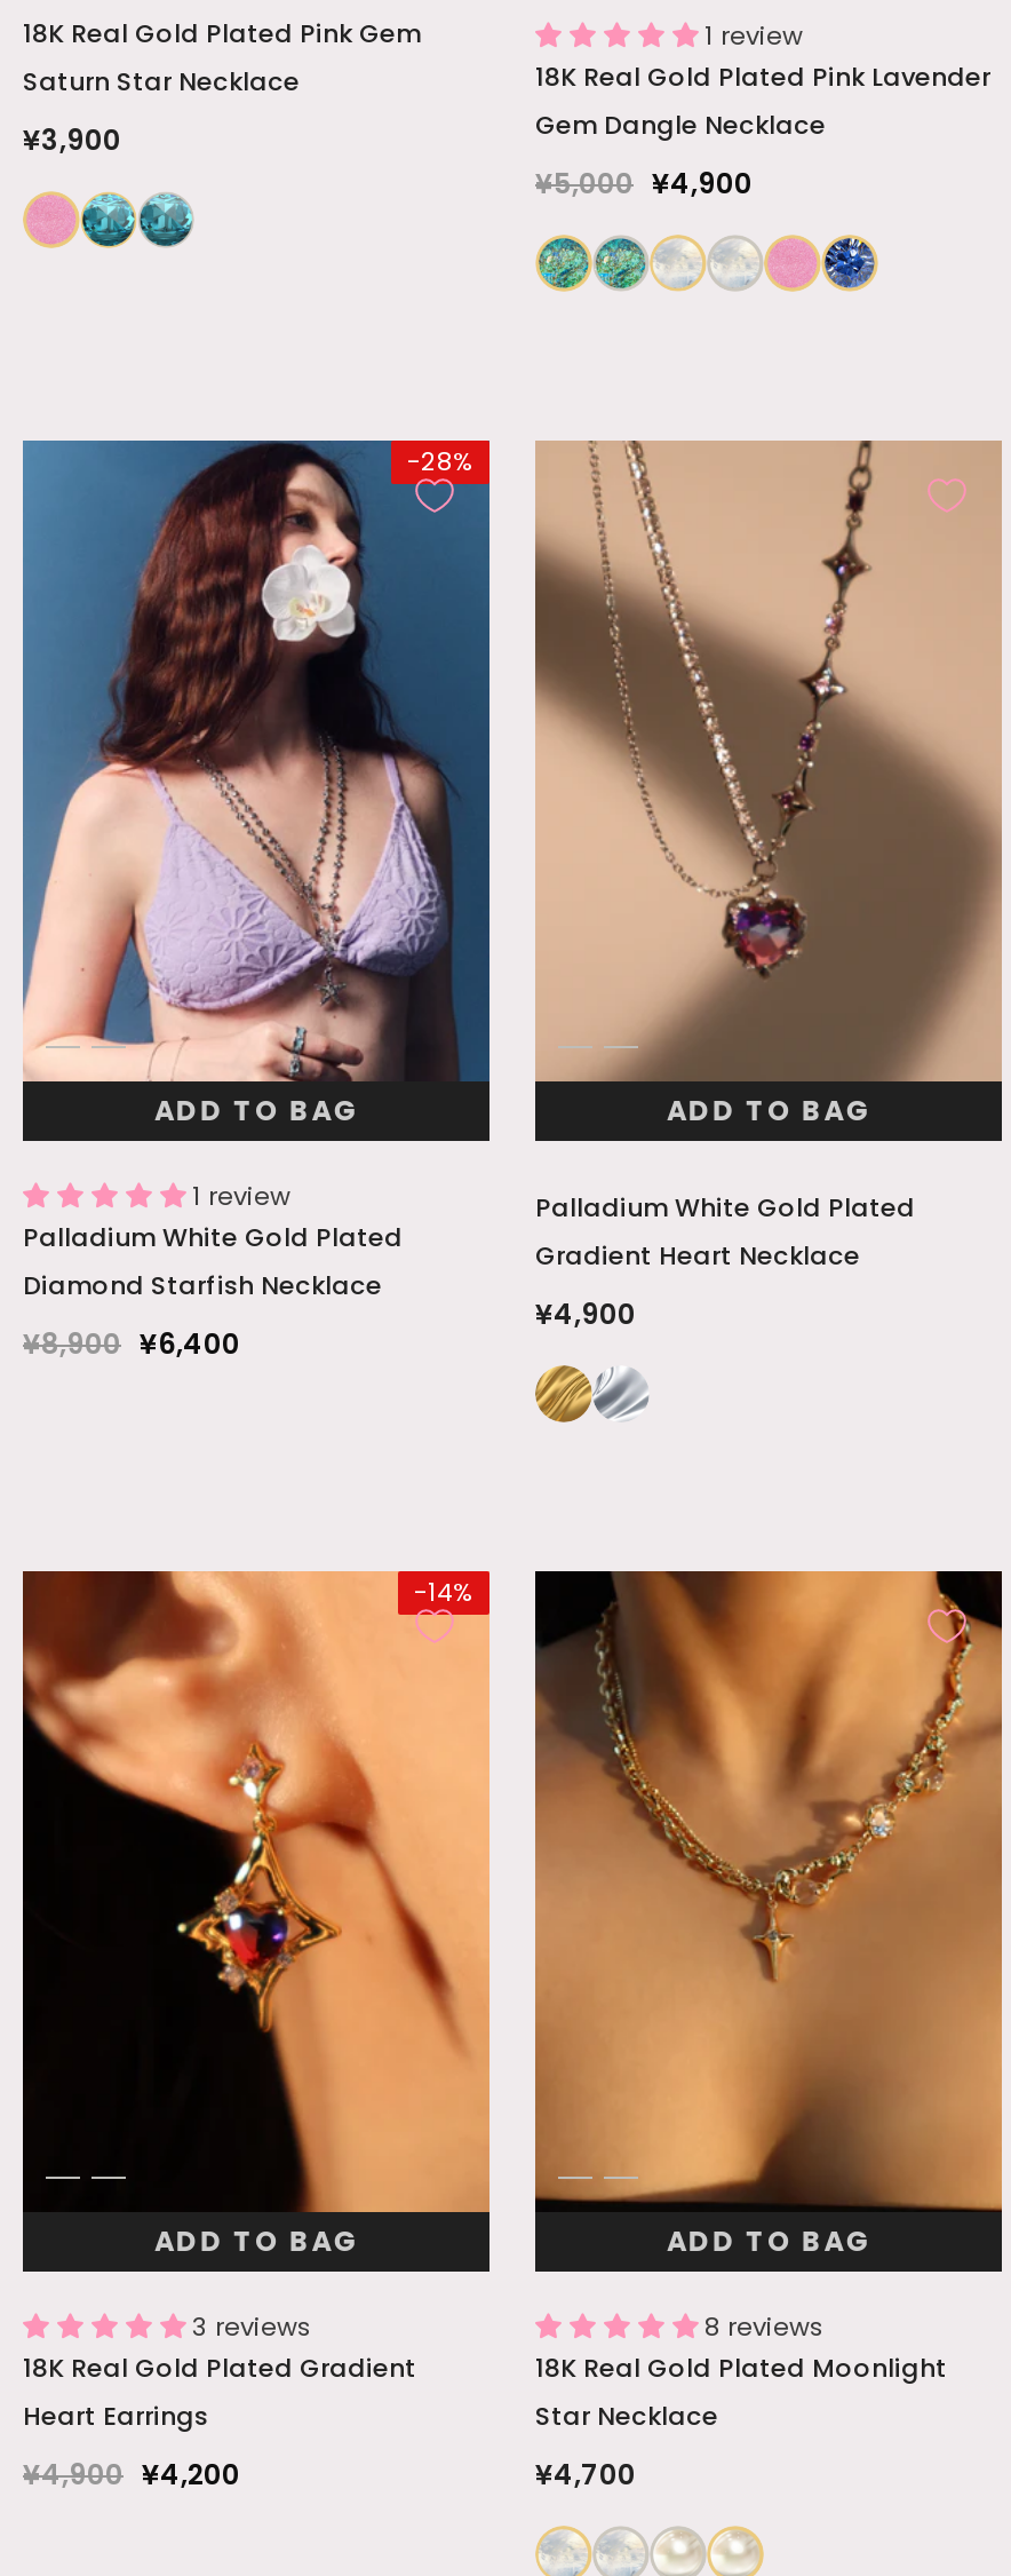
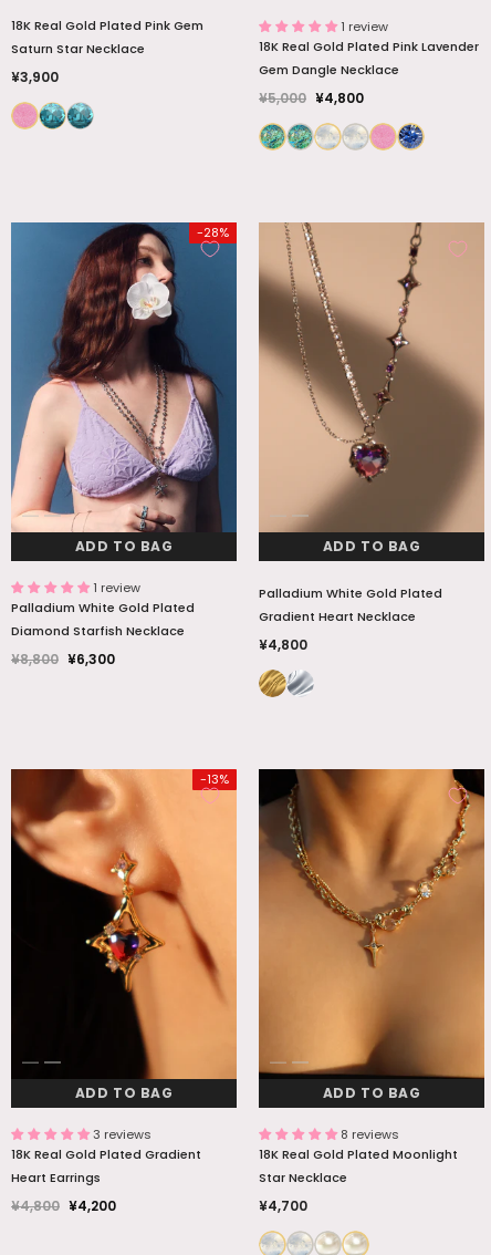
[535,164,753,203] ¥5,000 ¥4,900 -> [259,89,364,107] ¥5,000 ¥4,800
[535,1294,636,1333] ¥4,900 -> [259,635,307,654] ¥4,800
[23,1324,240,1363] ¥8,900 ¥6,400 -> [11,650,115,668] ¥8,800 ¥6,300
[414,1575,473,1611] -14% -> [200,771,229,789] -13%
[23,2455,240,2494] ¥4,900 ¥4,200 -> [11,1196,116,1215] ¥4,800 ¥4,200

